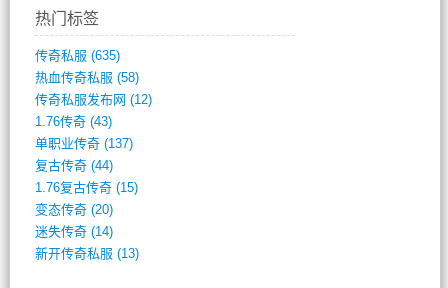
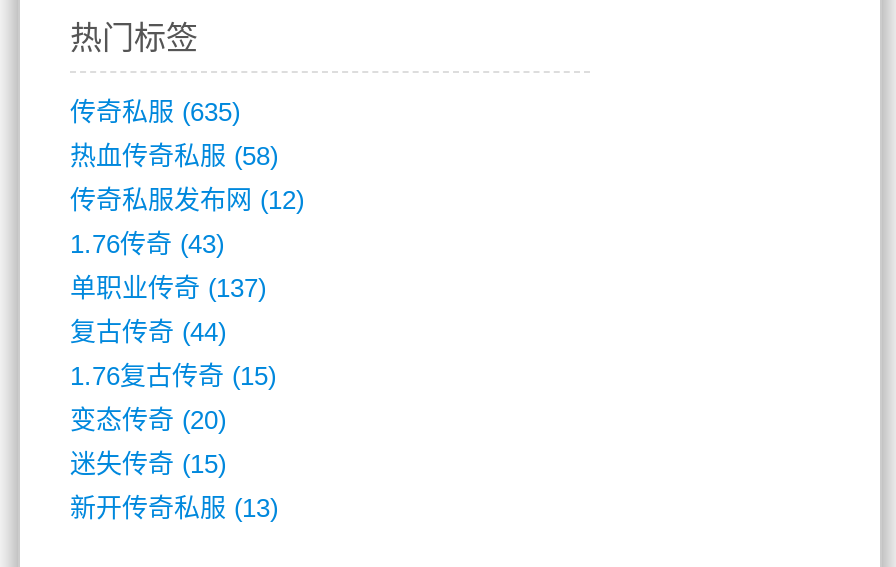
[35,224,113,239] 迷失传奇(14) -> [70,449,226,479] 迷失传奇(15)

